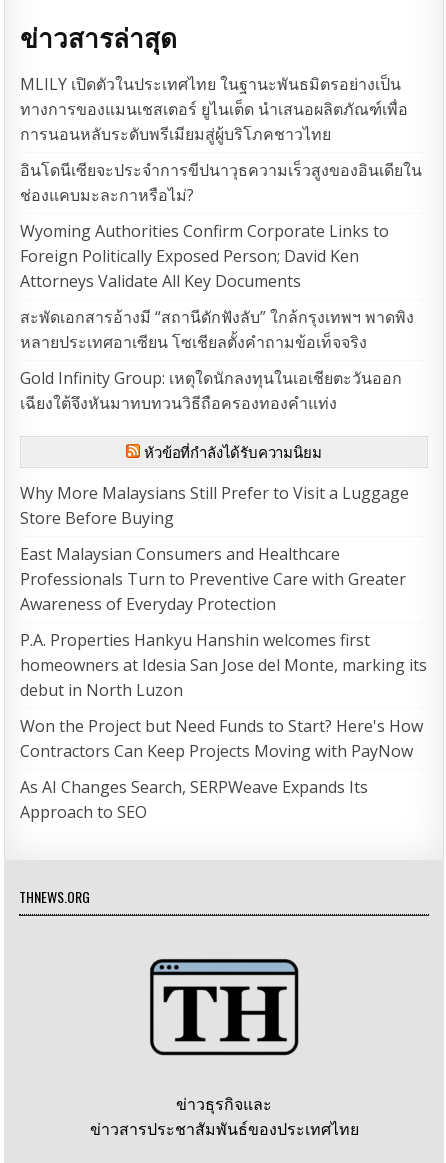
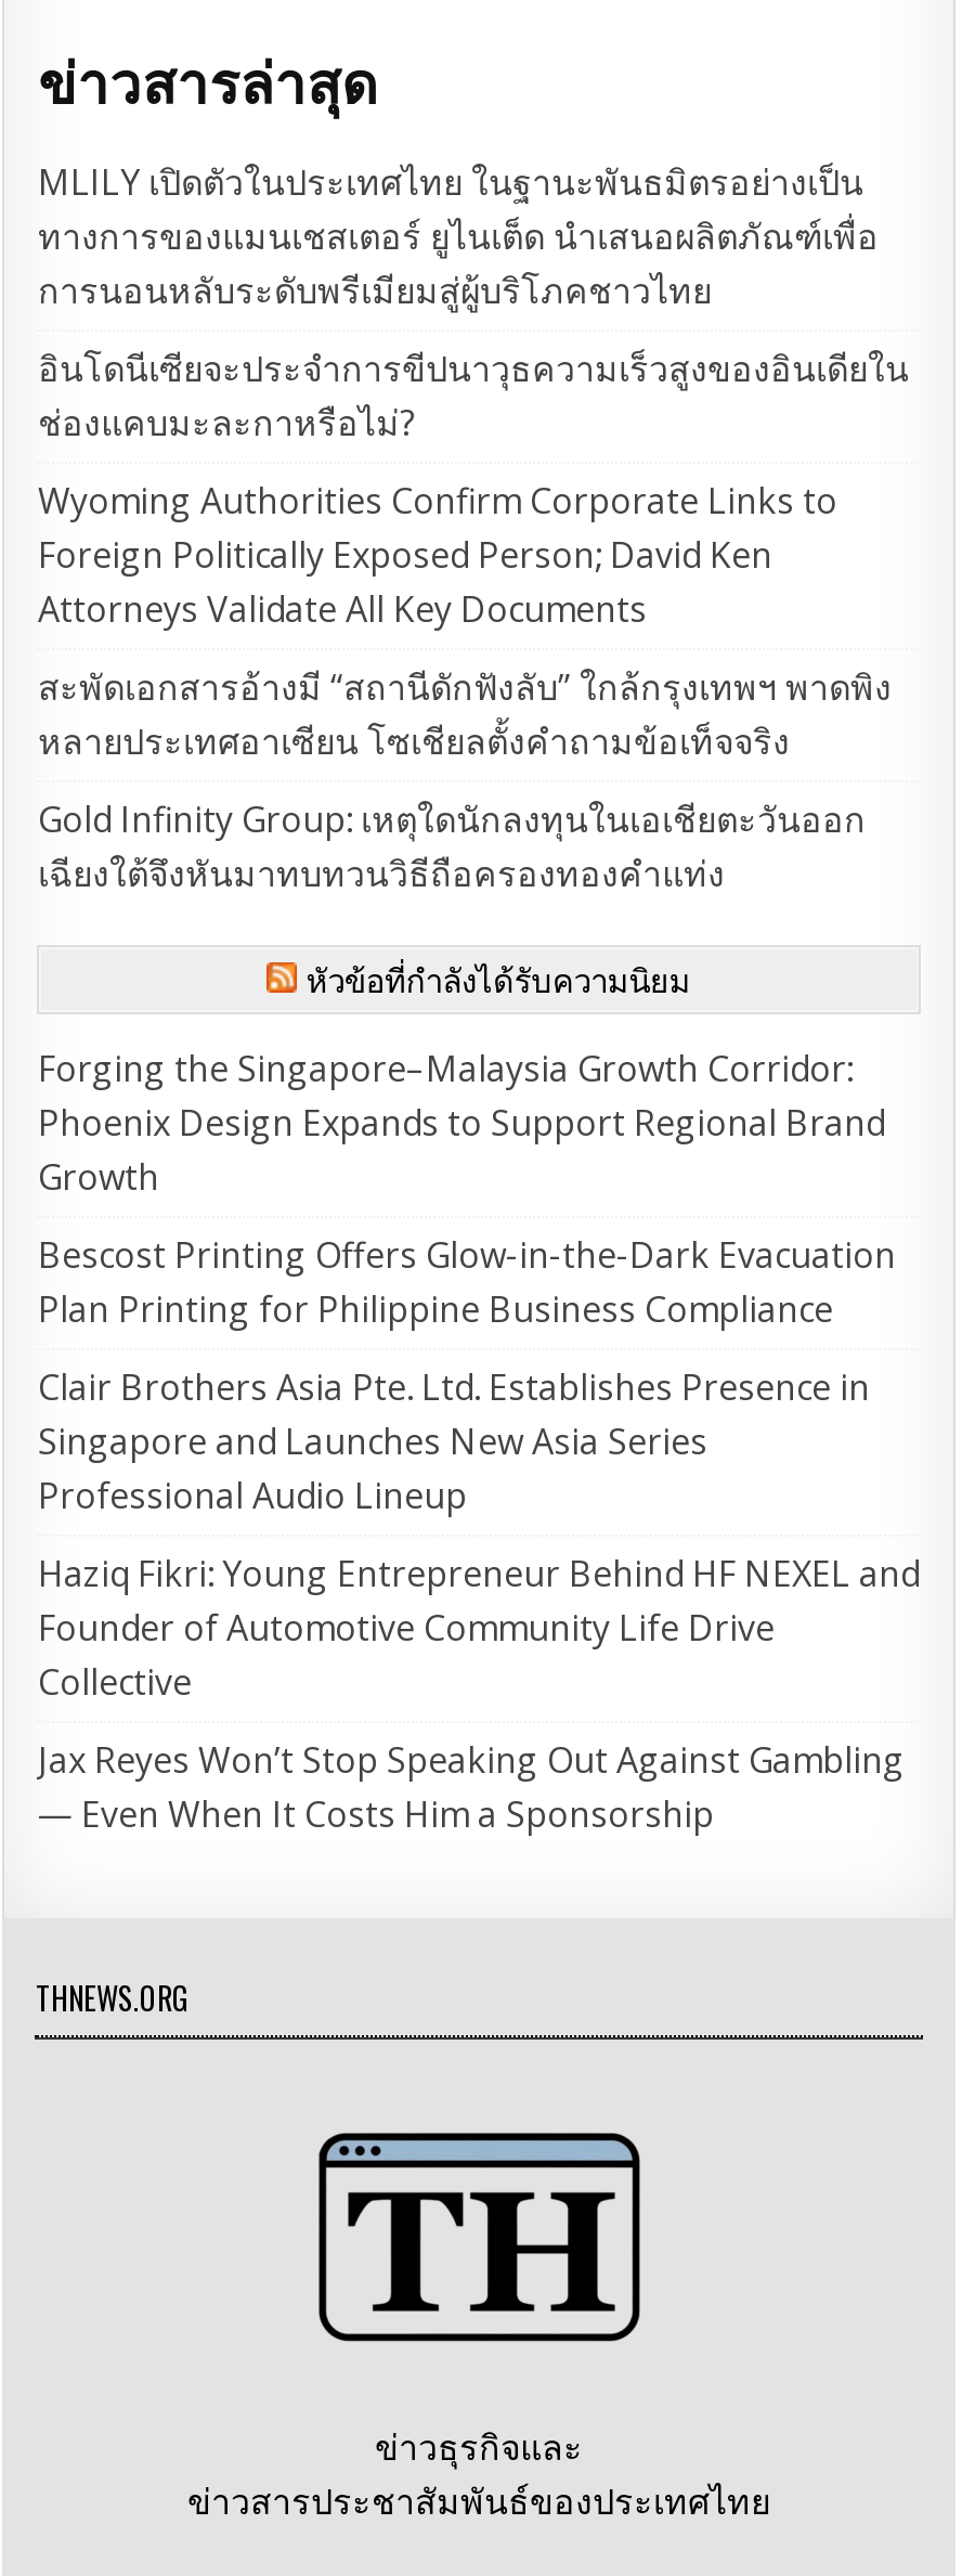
[20,482,409,529] Why More Malaysians Still Prefer to Visit a Luggage | Store Before Buying -> [38,1044,885,1200] Forging the Singapore–Malaysia Growth Corridor: | Phoenix Design Expands to Support Regional Brand | Growth
[20,543,406,615] East Malaysian Consumers and Healthcare | Professionals Turn to Preventive Care with Greater | Awareness of Everyday Protection -> [38,1231,896,1333] Bescost Printing Offers Glow-in-the-Dark Evacuation | Plan Printing for Philippine Business Compliance
[20,629,427,701] P.A. Properties Hankyu Hanshin welcomes first | homeowners at Idesia San Jose del Monte, marking its | debut in North Luzon -> [38,1363,870,1519] Clair Brothers Asia Pte. Ltd. Establishes Presence in | Singapore and Launches New Asia Series | Professional Audio Lineup
[20,715,423,762] Won the Project but Need Funds to Start? Here's How | Contractors Can Keep Projects Moving with PayNow -> [38,1549,920,1705] Haziq Fikri: Young Entrepreneur Behind HF NEXEL and | Founder of Automotive Community Life Drive | Collective
[20,776,368,823] As AI Changes Search, SERPWeave Expands Its | Approach to SEO -> [38,1736,905,1838] Jax Reyes Won’t Stop Speaking Out Against Gambling | — Even When It Costs Him a Sponsorship

